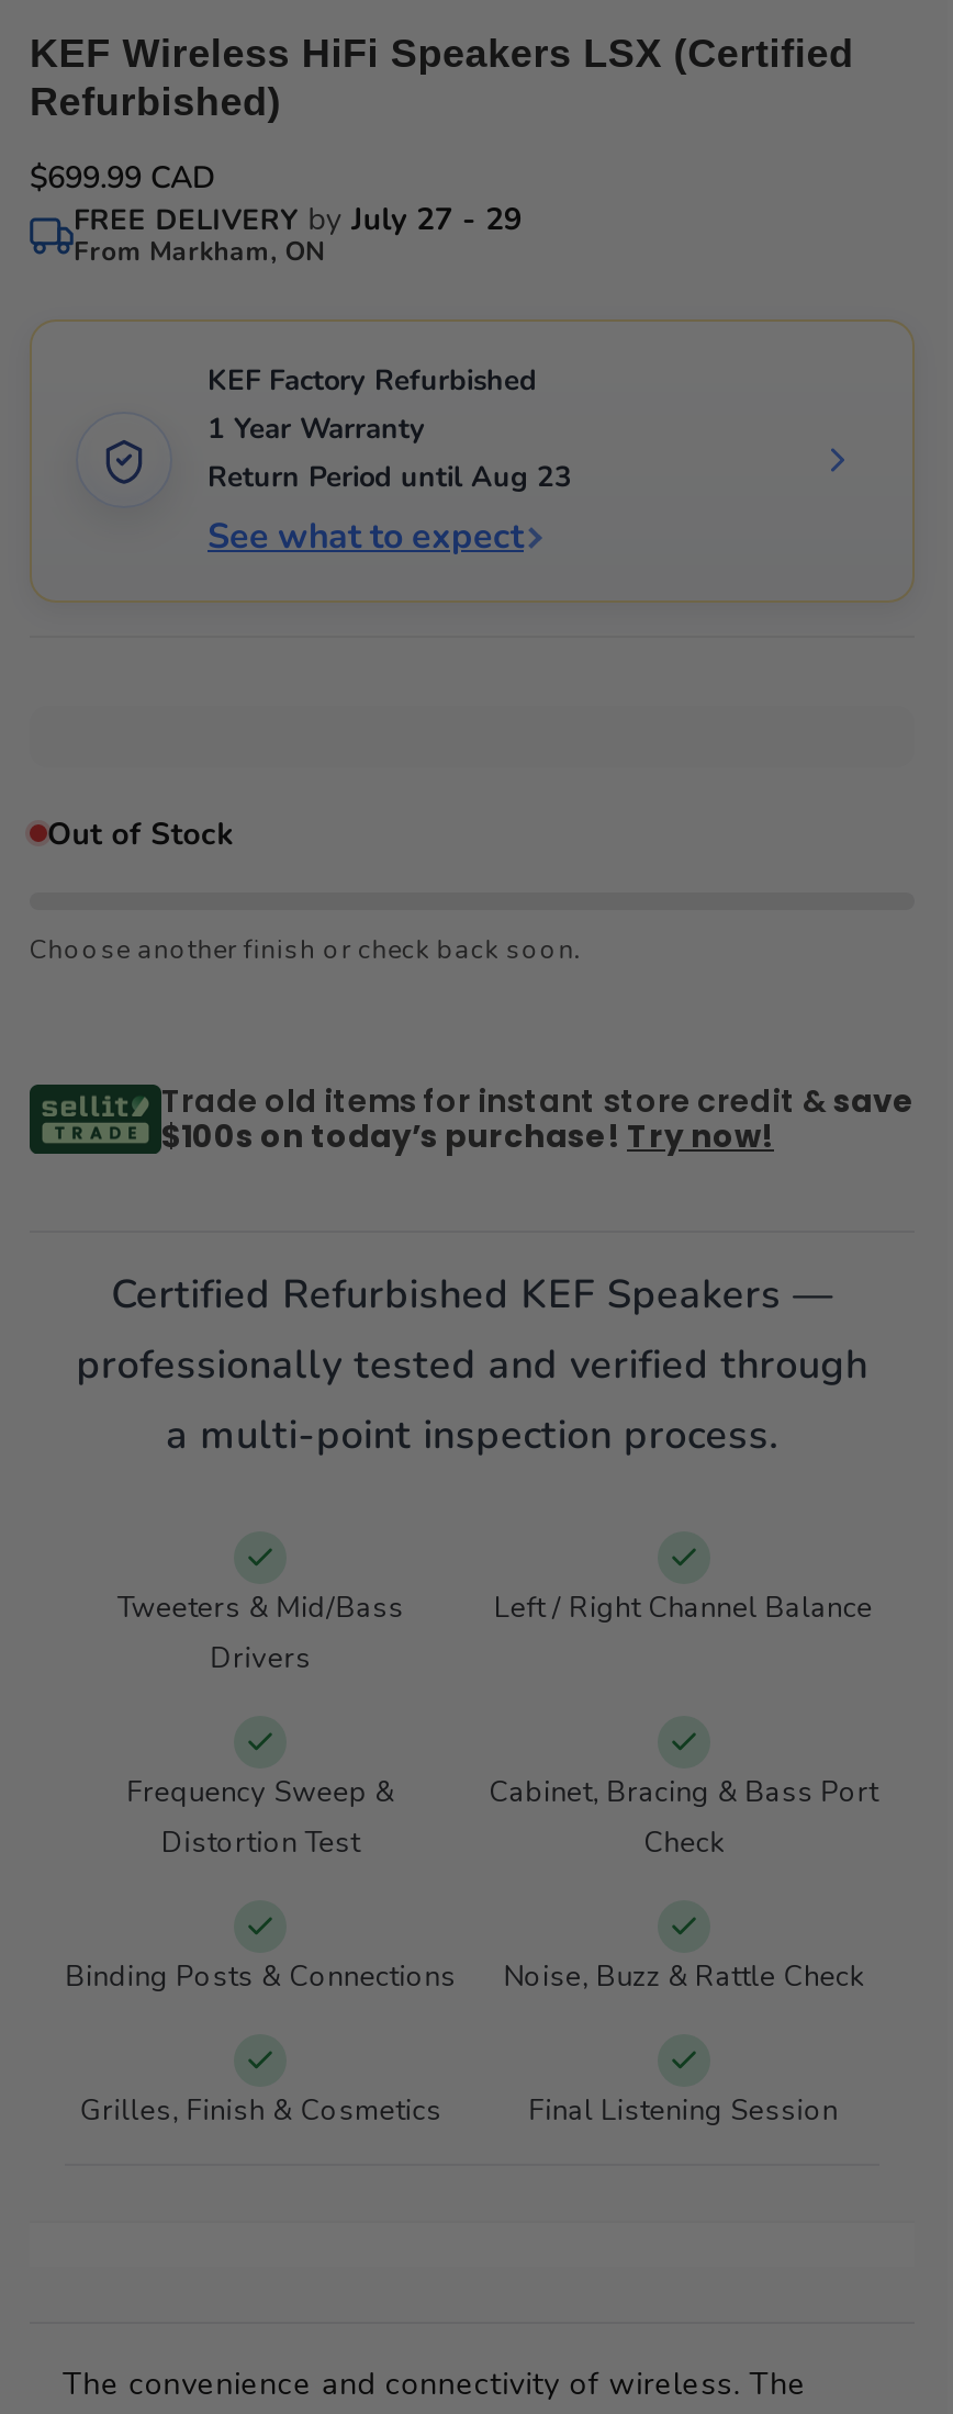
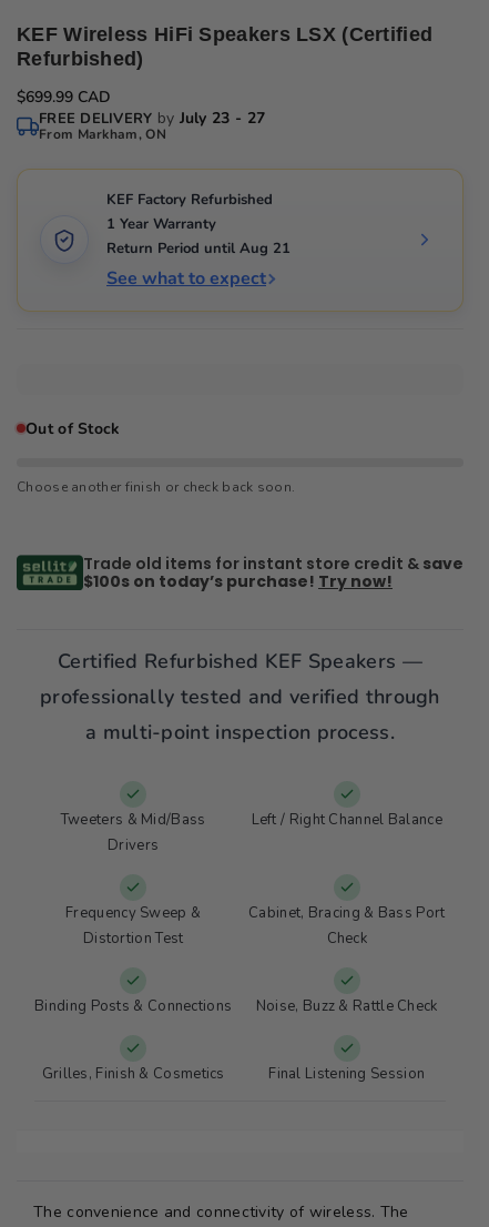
[74,198,522,239] FREE DELIVERY by July 27 - 29 -> [39,107,265,128] FREE DELIVERY by July 23 - 27
[208,457,572,496] Return Period until Aug 23 -> [106,238,291,258] Return Period until Aug 21

